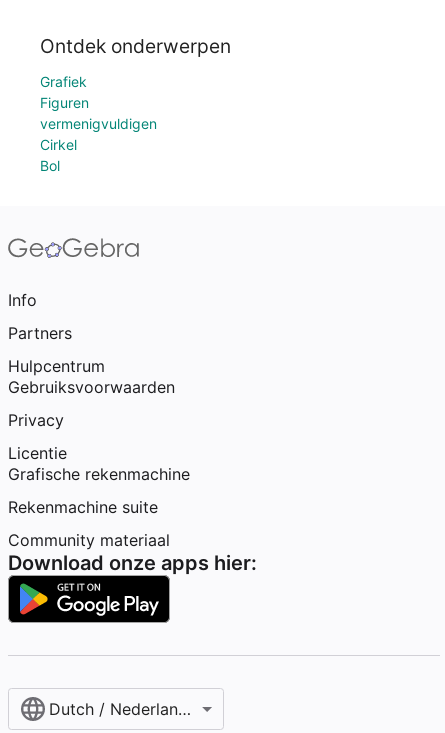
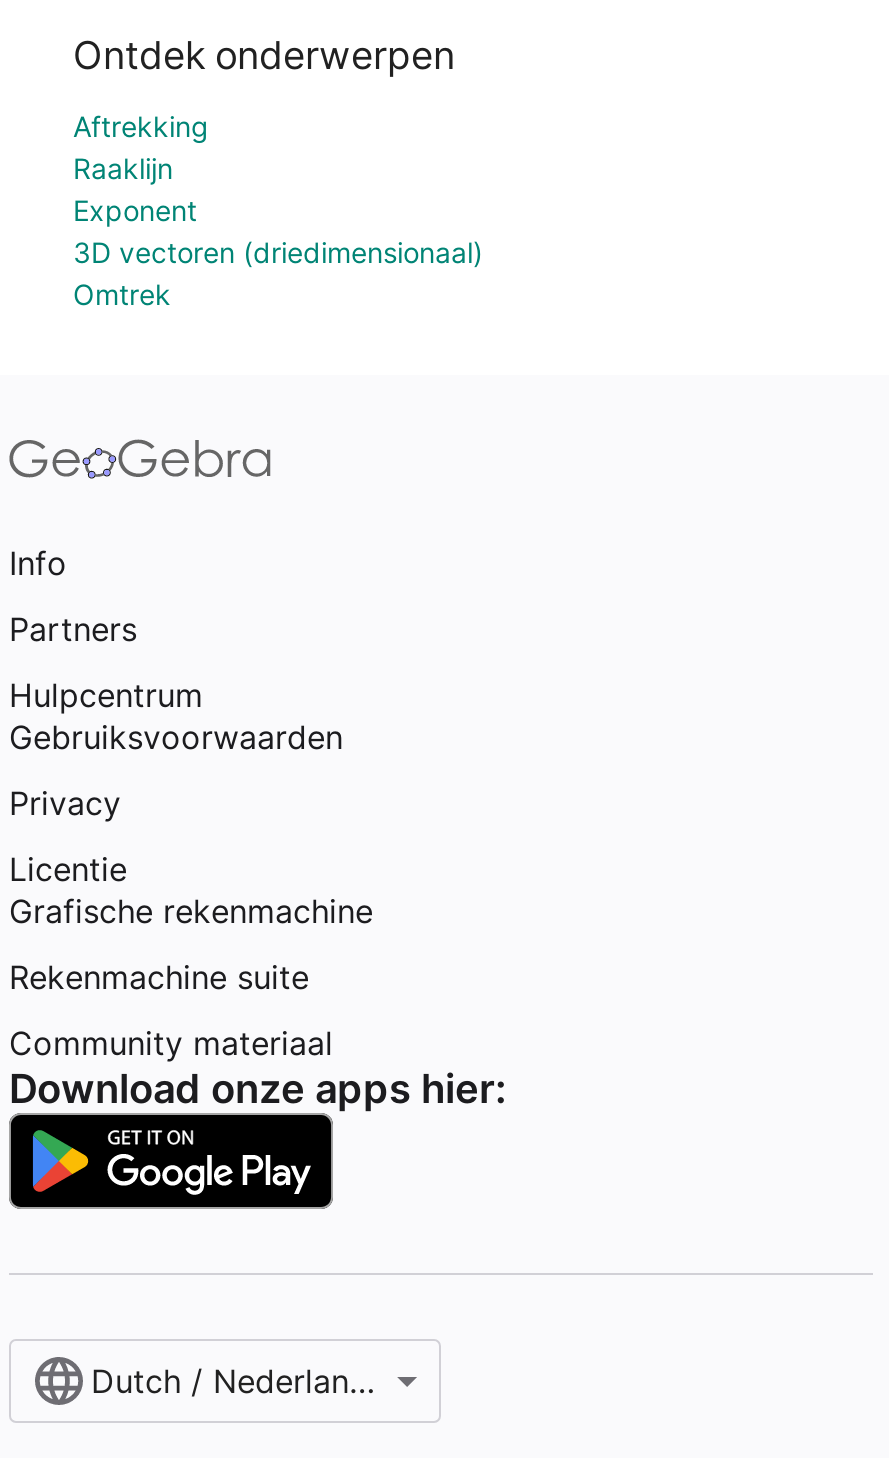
[40,73,157,174] Grafiek | Figuren | vermenigvuldigen | Cirkel | Bol -> [73,109,483,311] Aftrekking | Raaklijn | Exponent | 3D vectoren (driedimensionaal) | Omtrek

